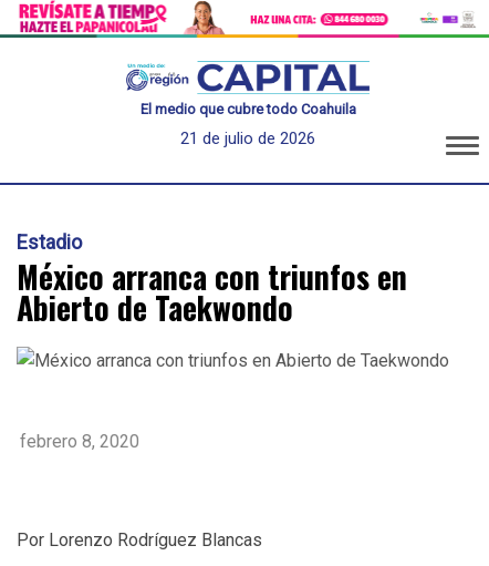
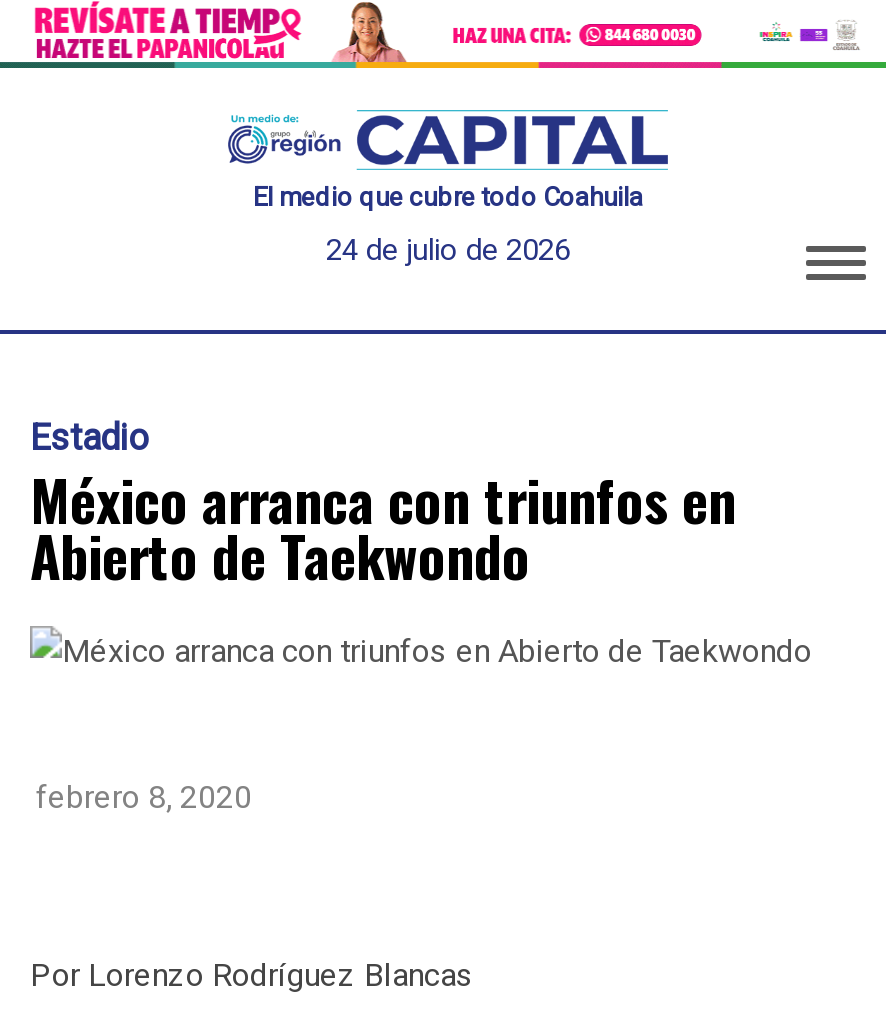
[180,129,315,149] 21 de julio de 2026 -> [326,232,570,268] 24 de julio de 2026

